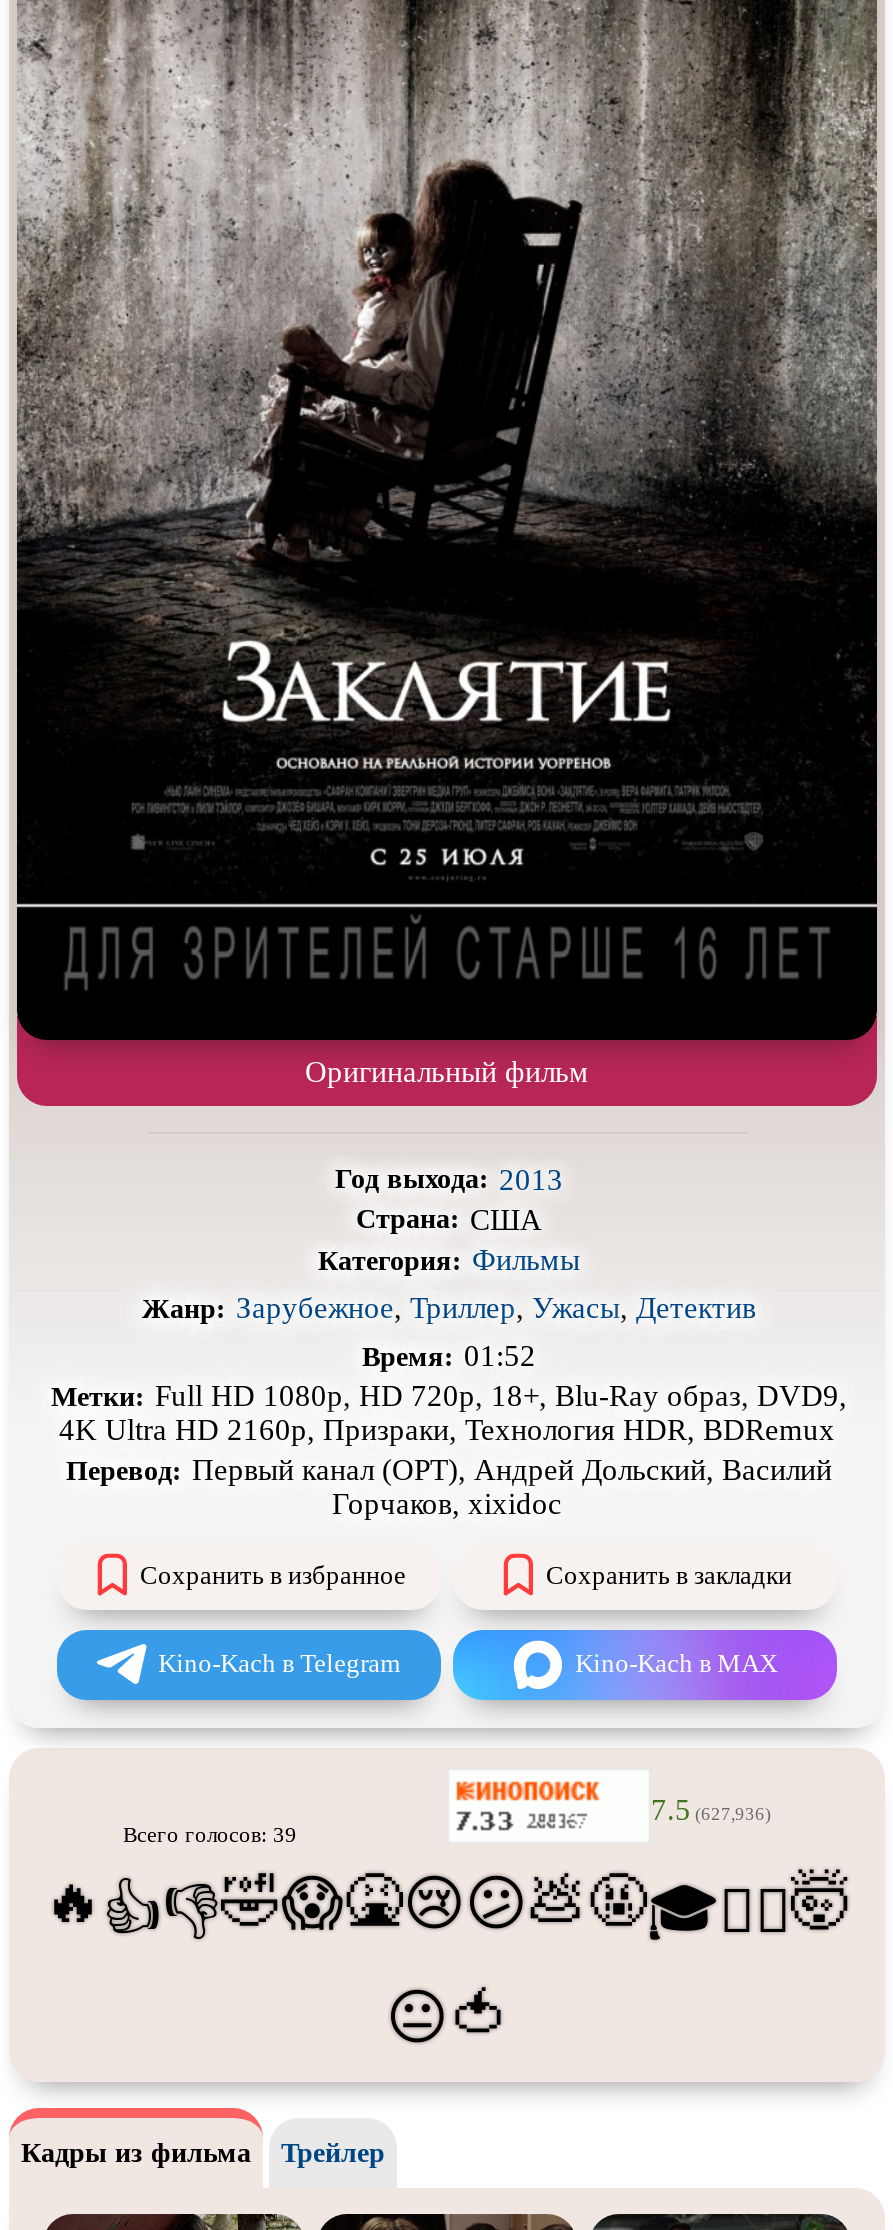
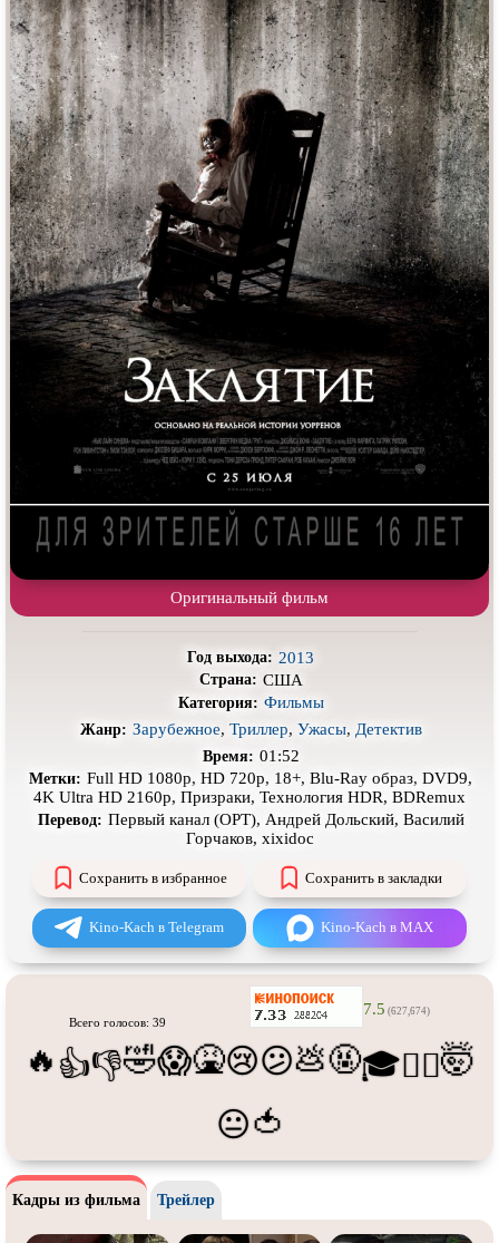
[651,1794,771,1826] 7.5 (627,936) -> [363,1000,430,1018] 7.5 (627,674)

